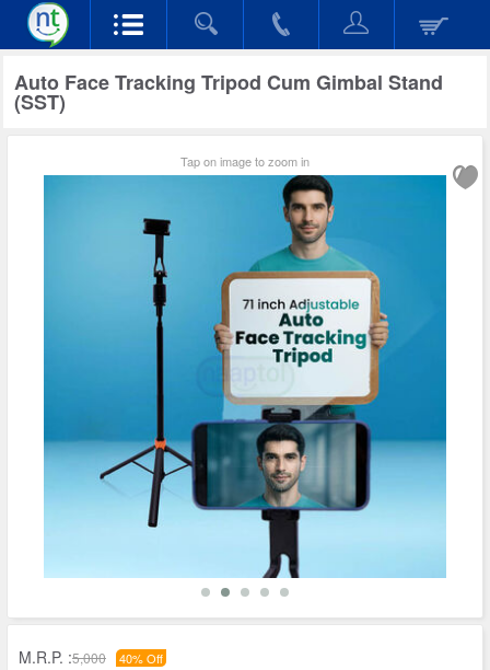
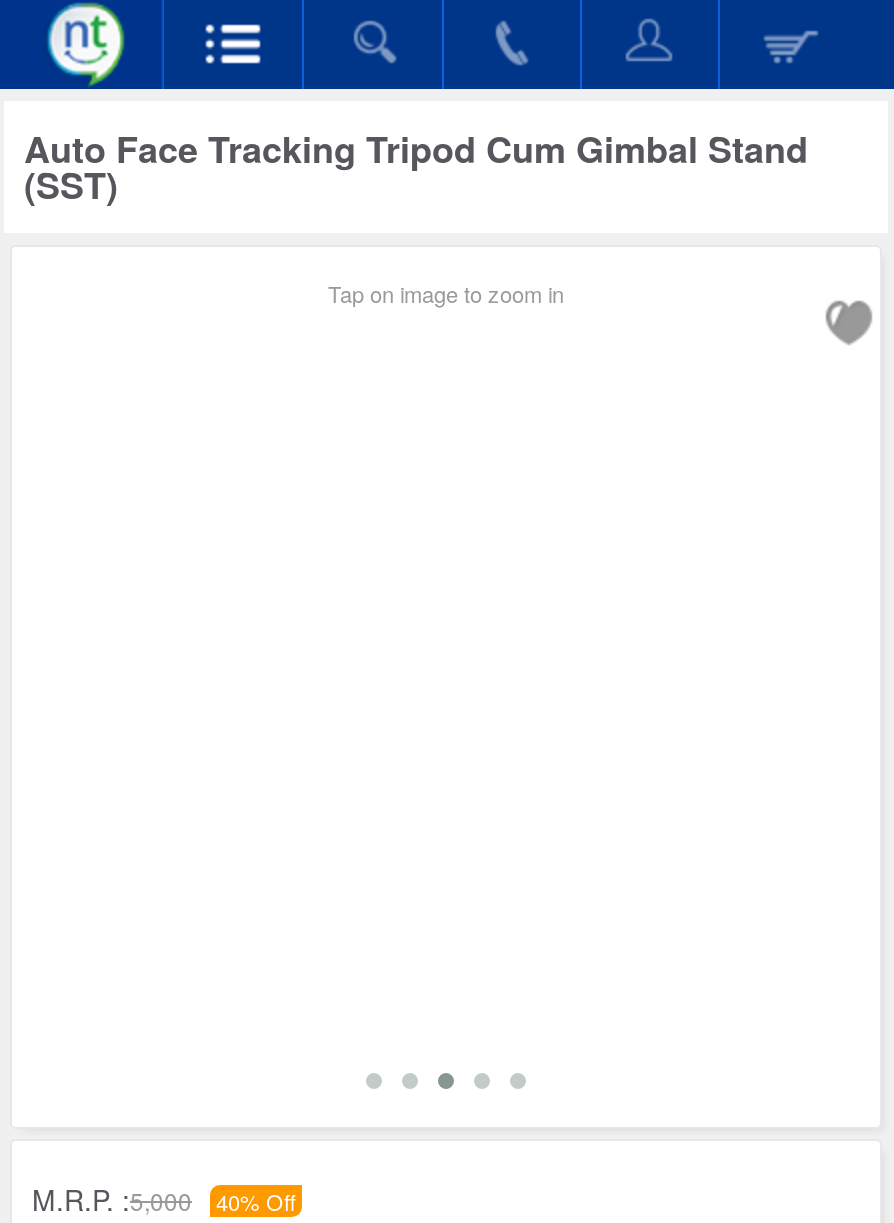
[43,174,447,579] [image] -> none

